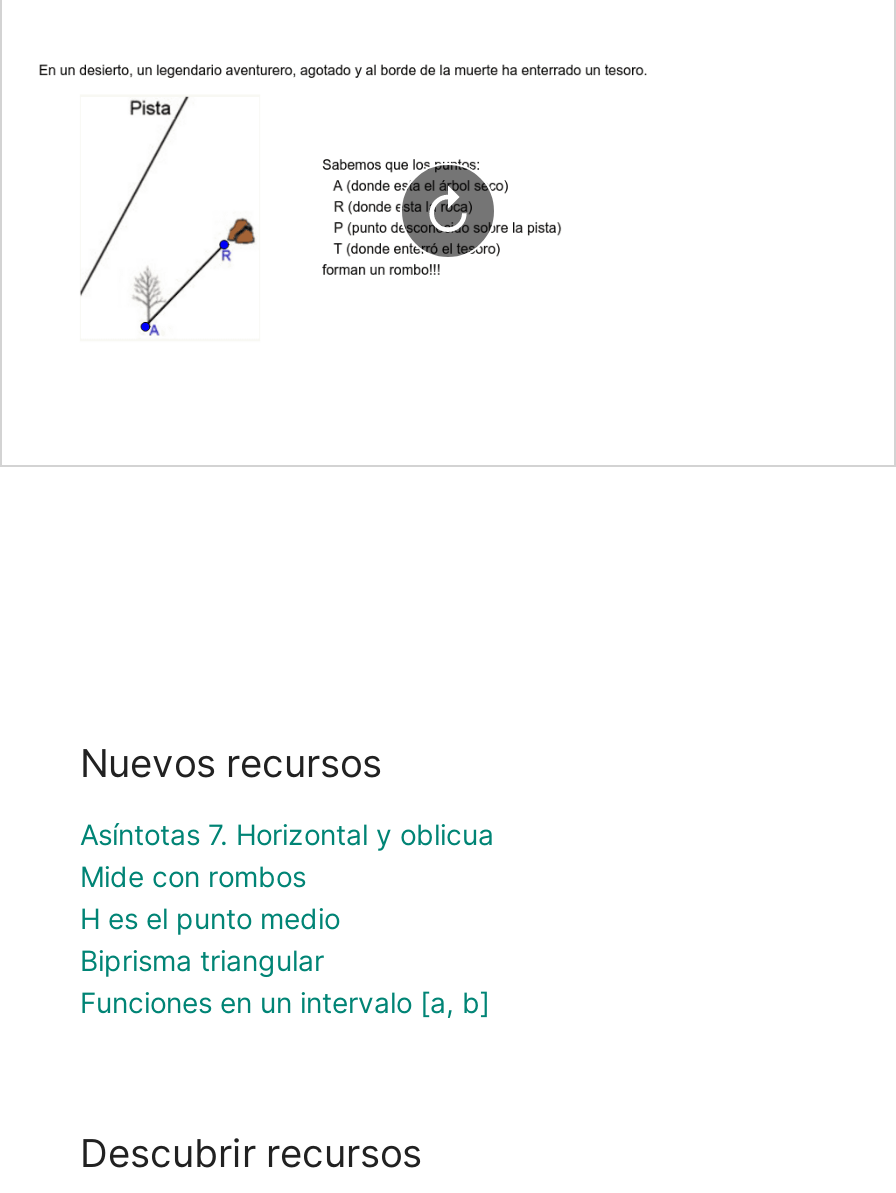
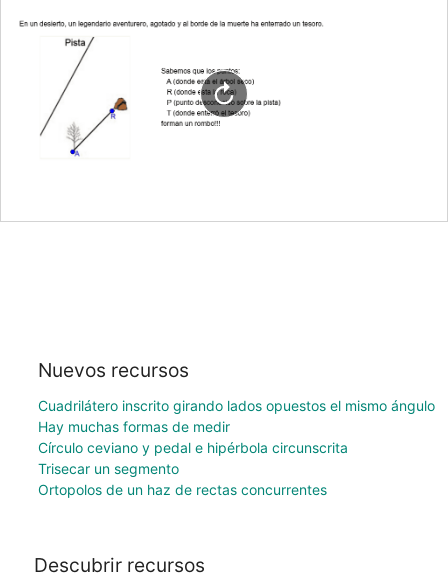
[80,817,494,1019] Asíntotas 7. Horizontal y oblicua | Mide con rombos | H es el punto medio | Biprisma triangular | Funciones en un intervalo [a, b] -> [37,397,434,498] Cuadrilátero inscrito girando lados opuestos el mismo ángulo | Hay muchas formas de medir | Círculo ceviano y pedal e hipérbola circunscrita | Trisecar un segmento | Ortopolos de un haz de rectas concurrentes

